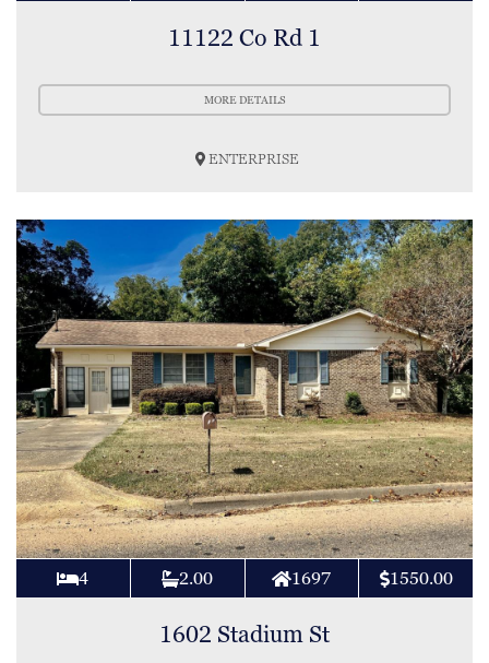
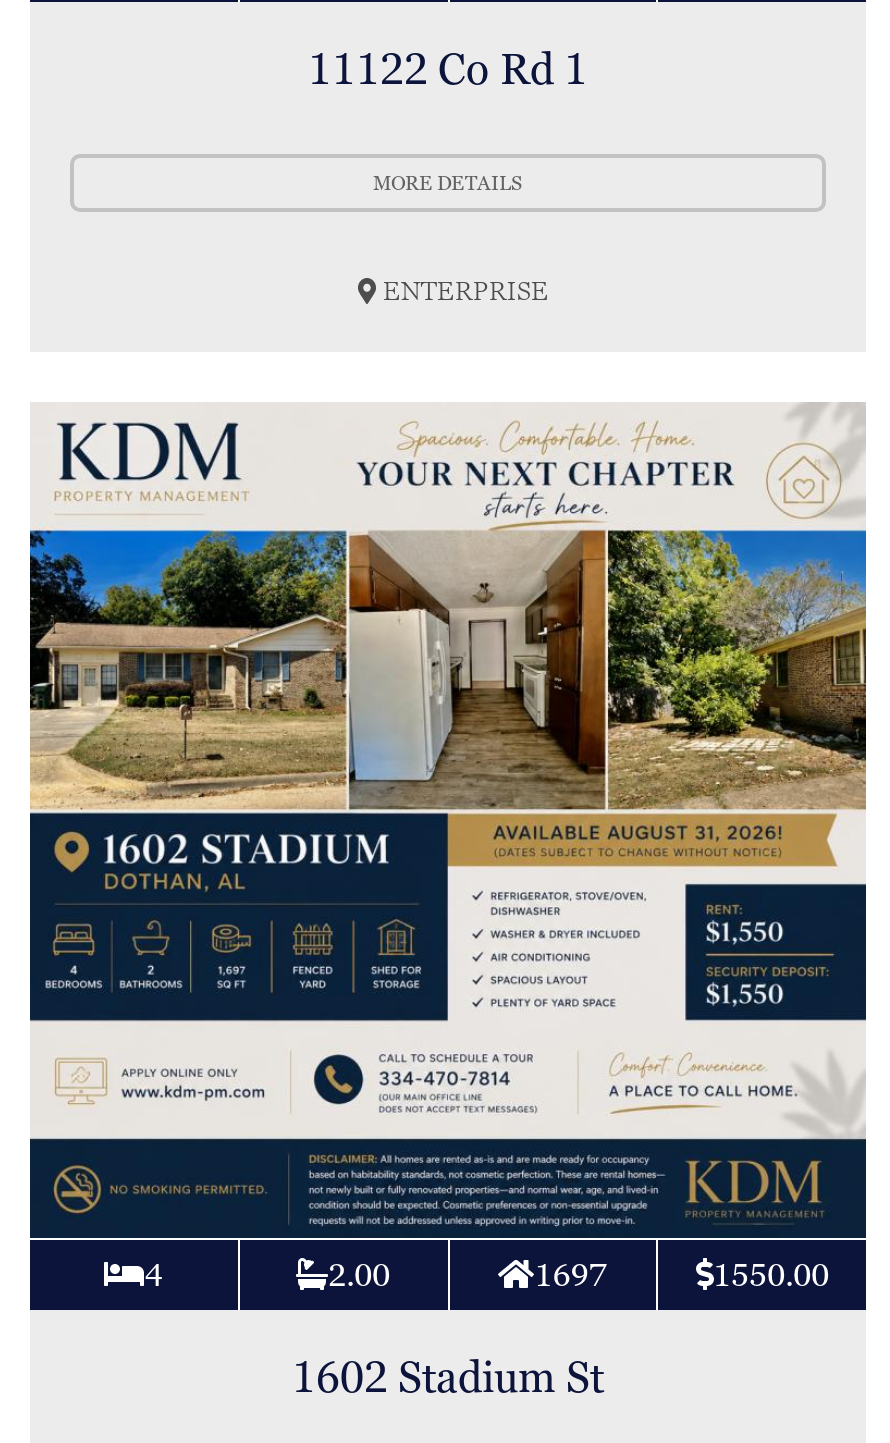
[15,218,474,559] [image] -> [28,404,868,1238] [image]

